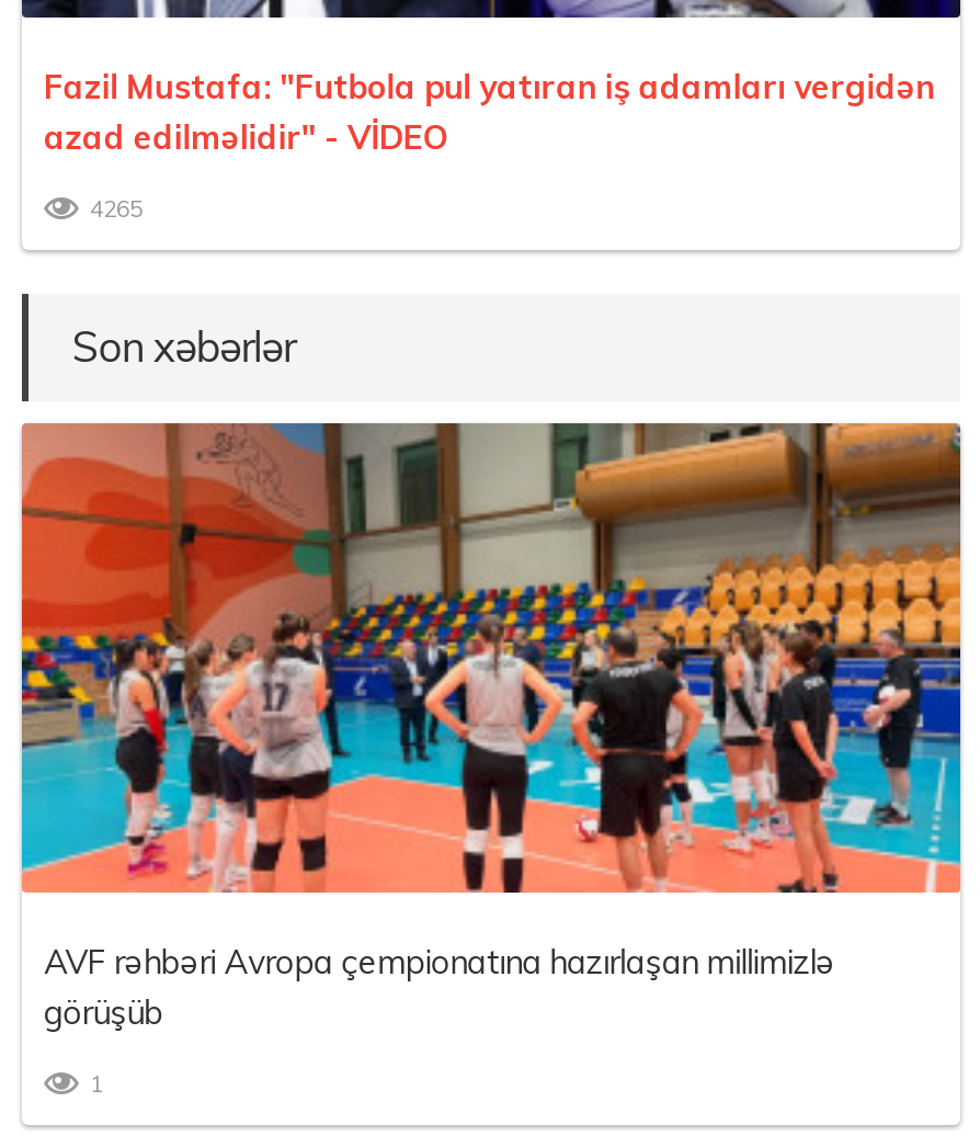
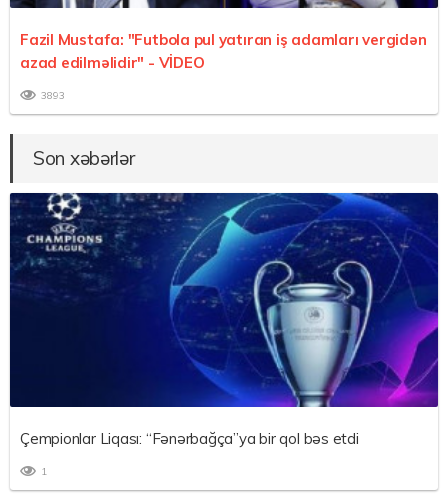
[90,195,143,223] 4265 -> [41,89,65,102] 3893
[20,421,962,1033] [image] | AVF rəhbəri Avropa çempionatına hazırlaşan millimizlə | görüşüb -> [9,192,439,448] [image] | Çempionlar Liqası: “Fənərbağça”ya bir qol bəs etdi

